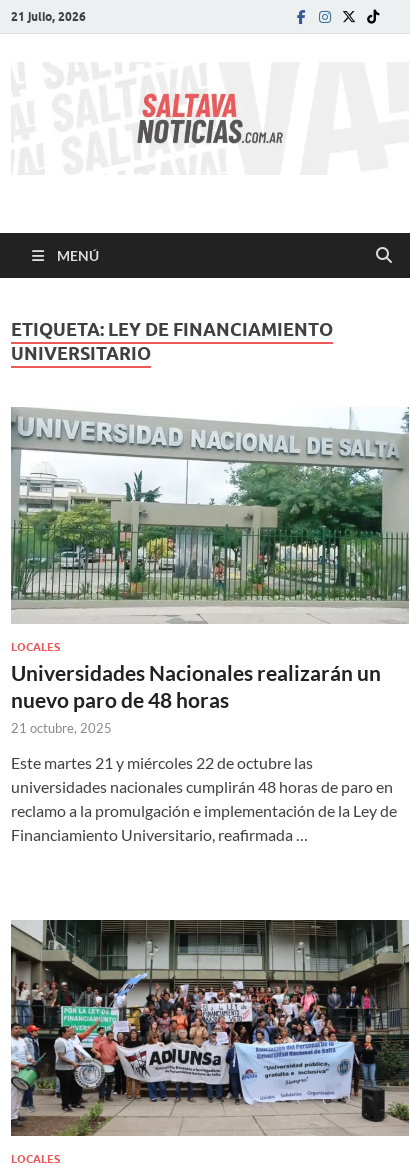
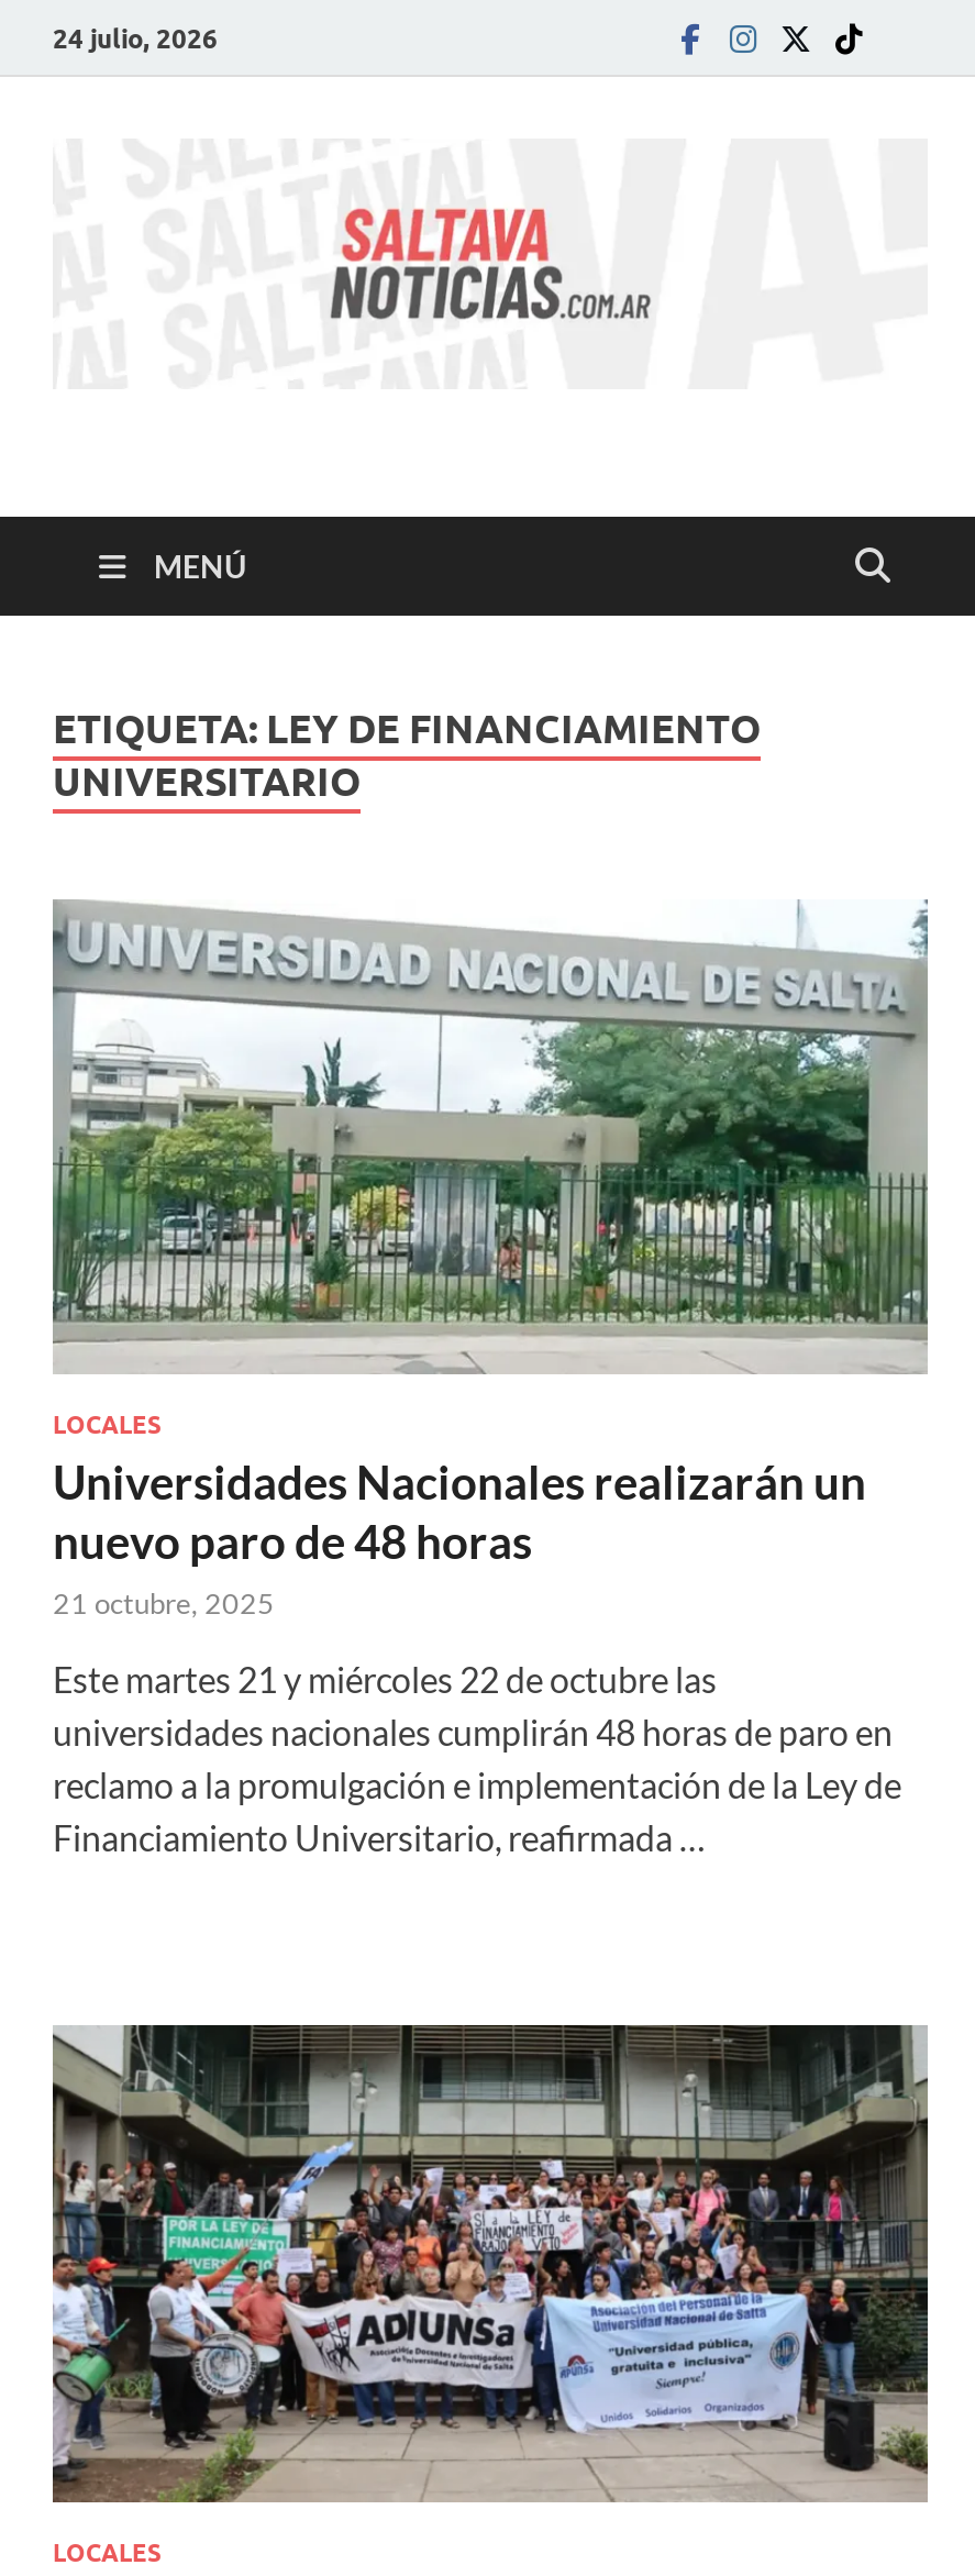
[11,8,86,23] 21 julio, 2026 -> [53,21,218,54] 24 julio, 2026

